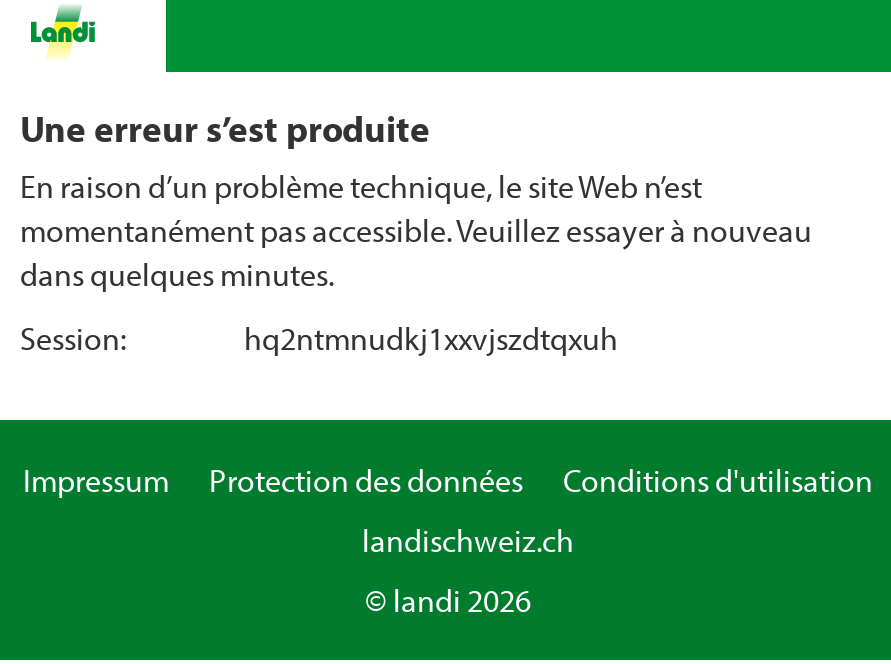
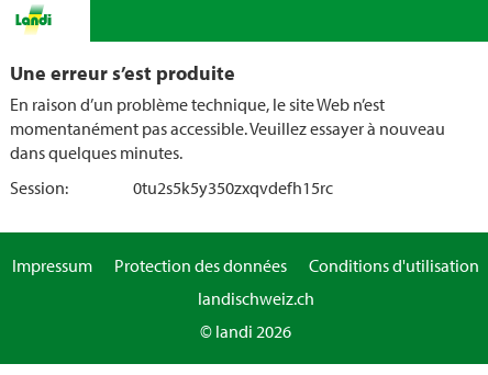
[244,318,618,358] hq2ntmnudkj1xxvjszdtqxuh -> [133,177,333,198] 0tu2s5k5y350zxqvdefh15rc

